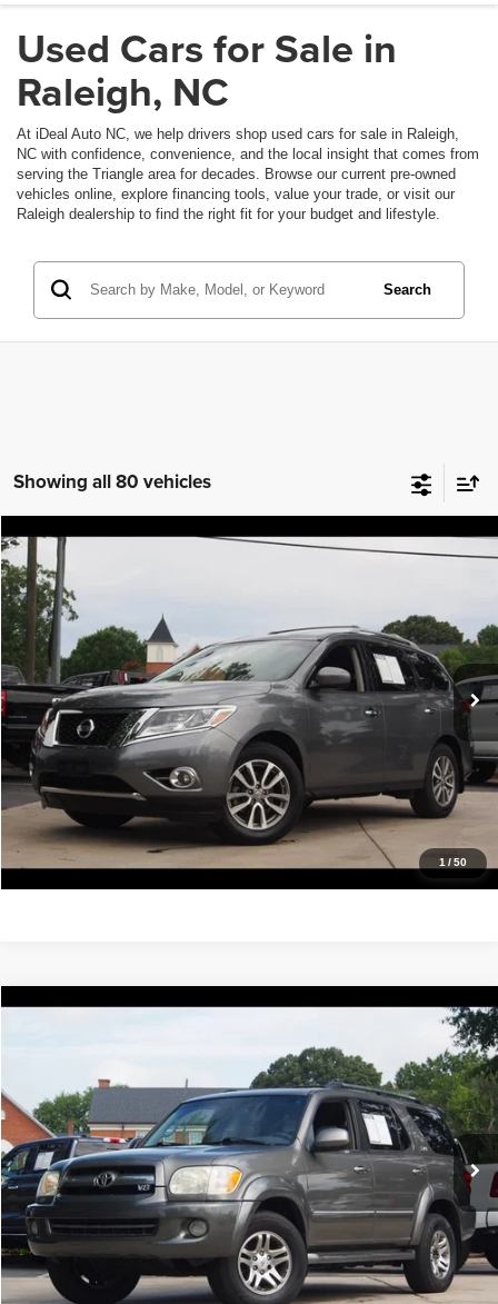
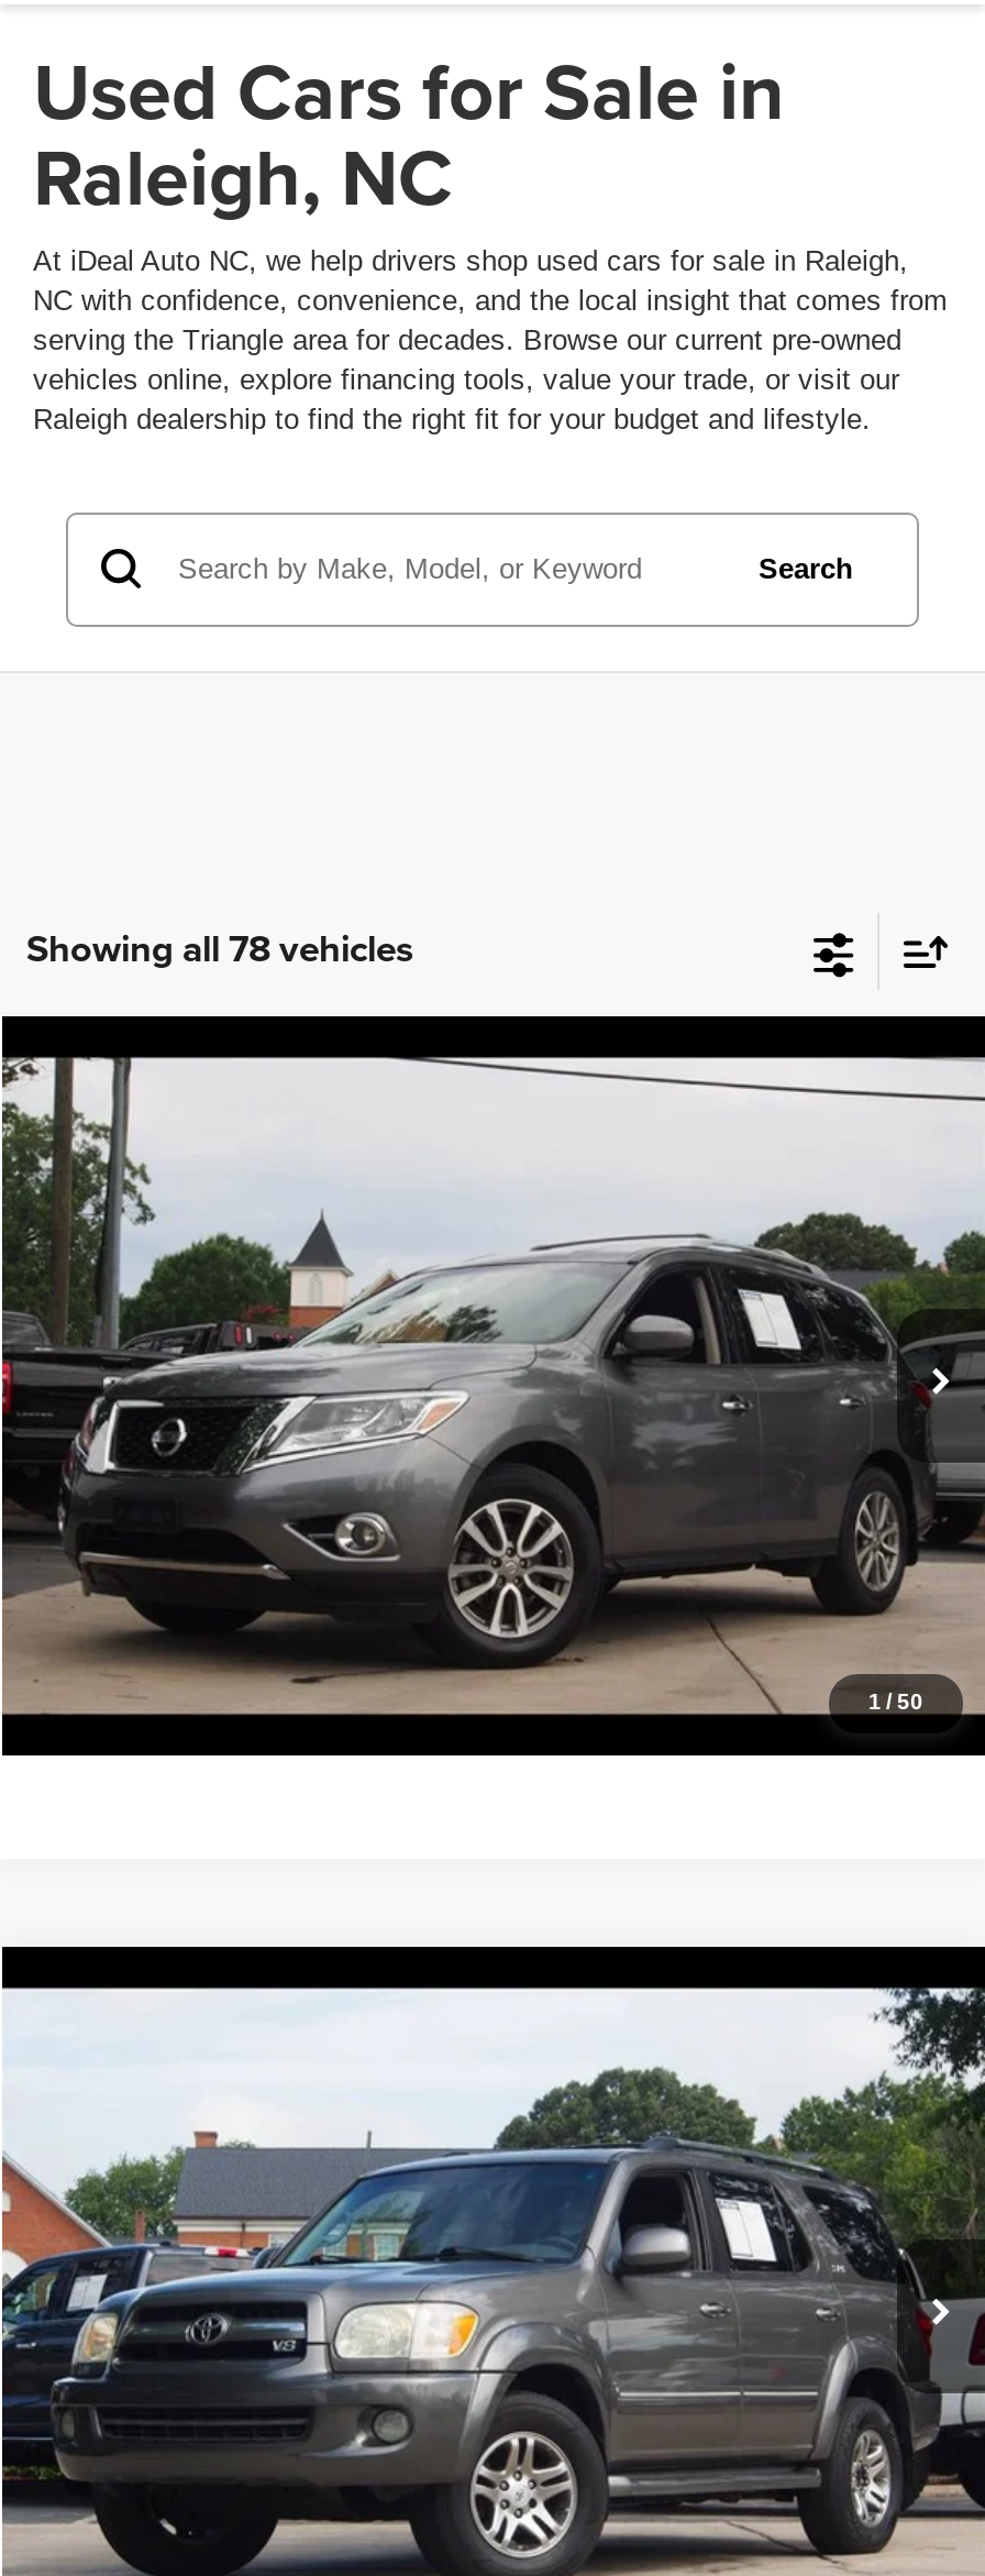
[13,468,211,495] Showing all 80 vehicles -> [26,922,413,975] Showing all 78 vehicles

